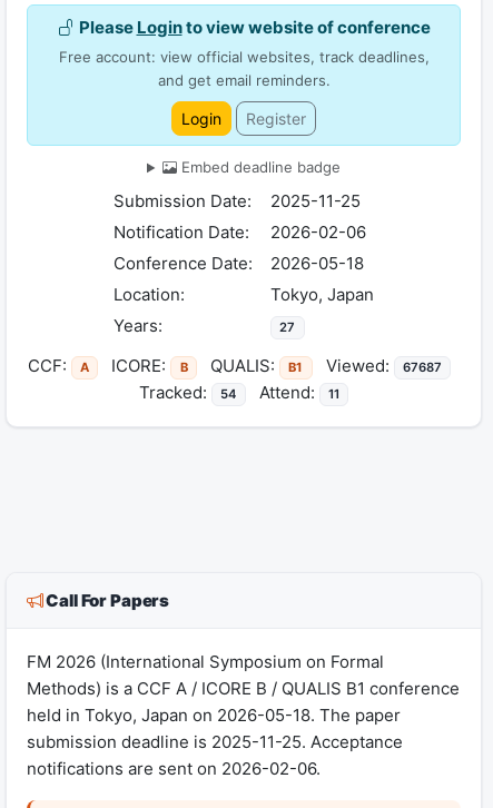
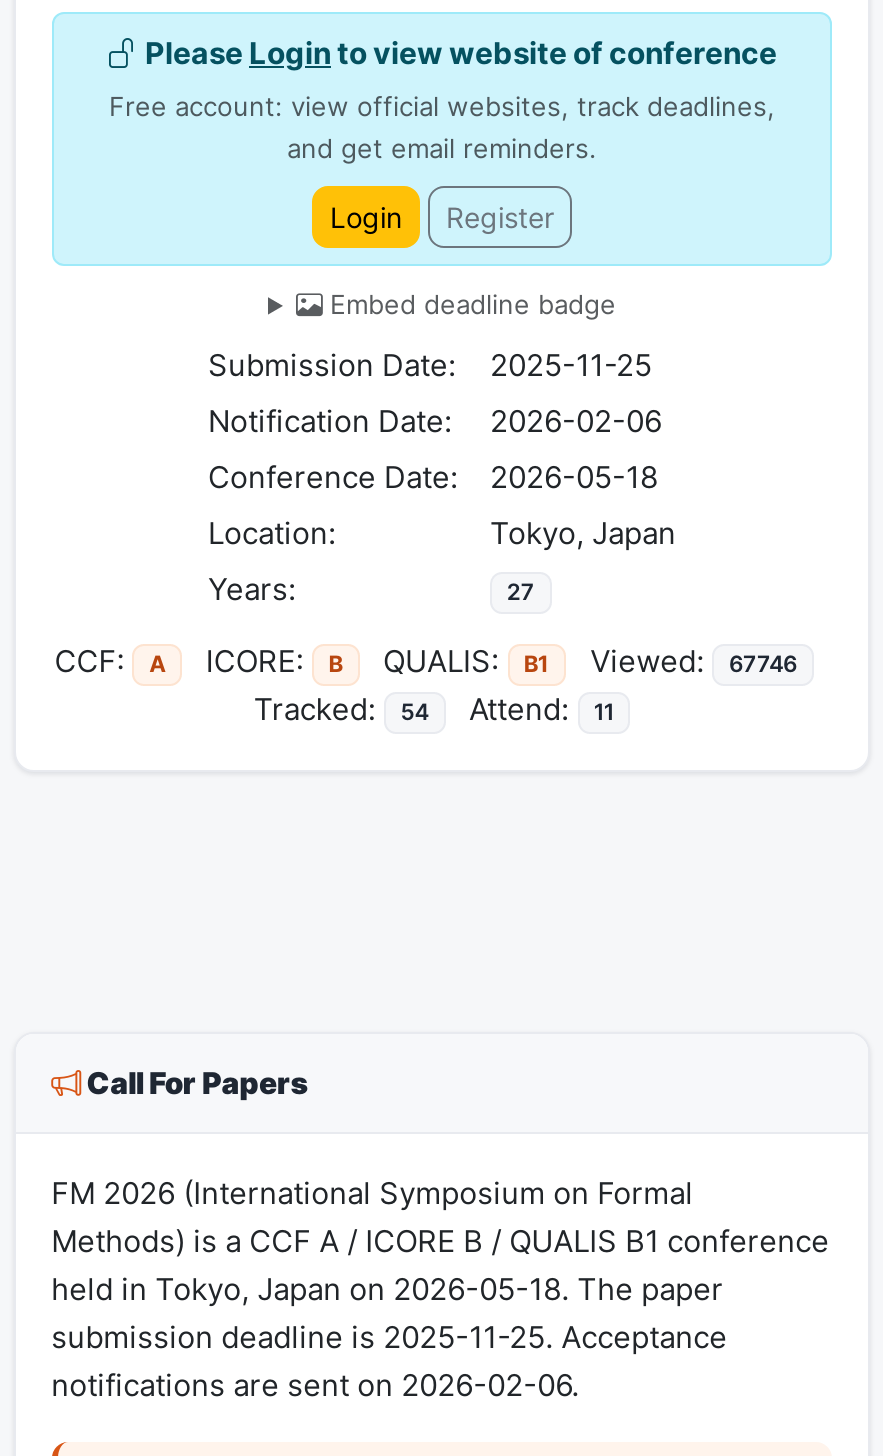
[28,355,442,377] CCF: A ICORE: B QUALIS: B1 Viewed: 67687 -> [54,643,797,681] CCF: A ICORE: B QUALIS: B1 Viewed: 67746

